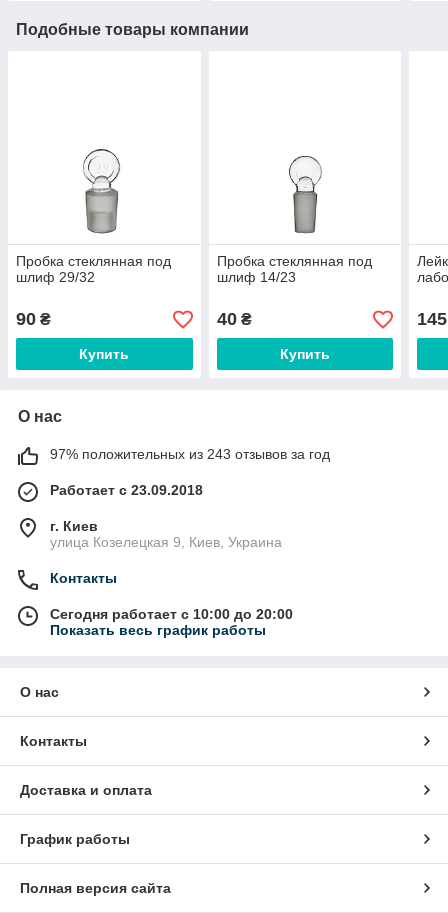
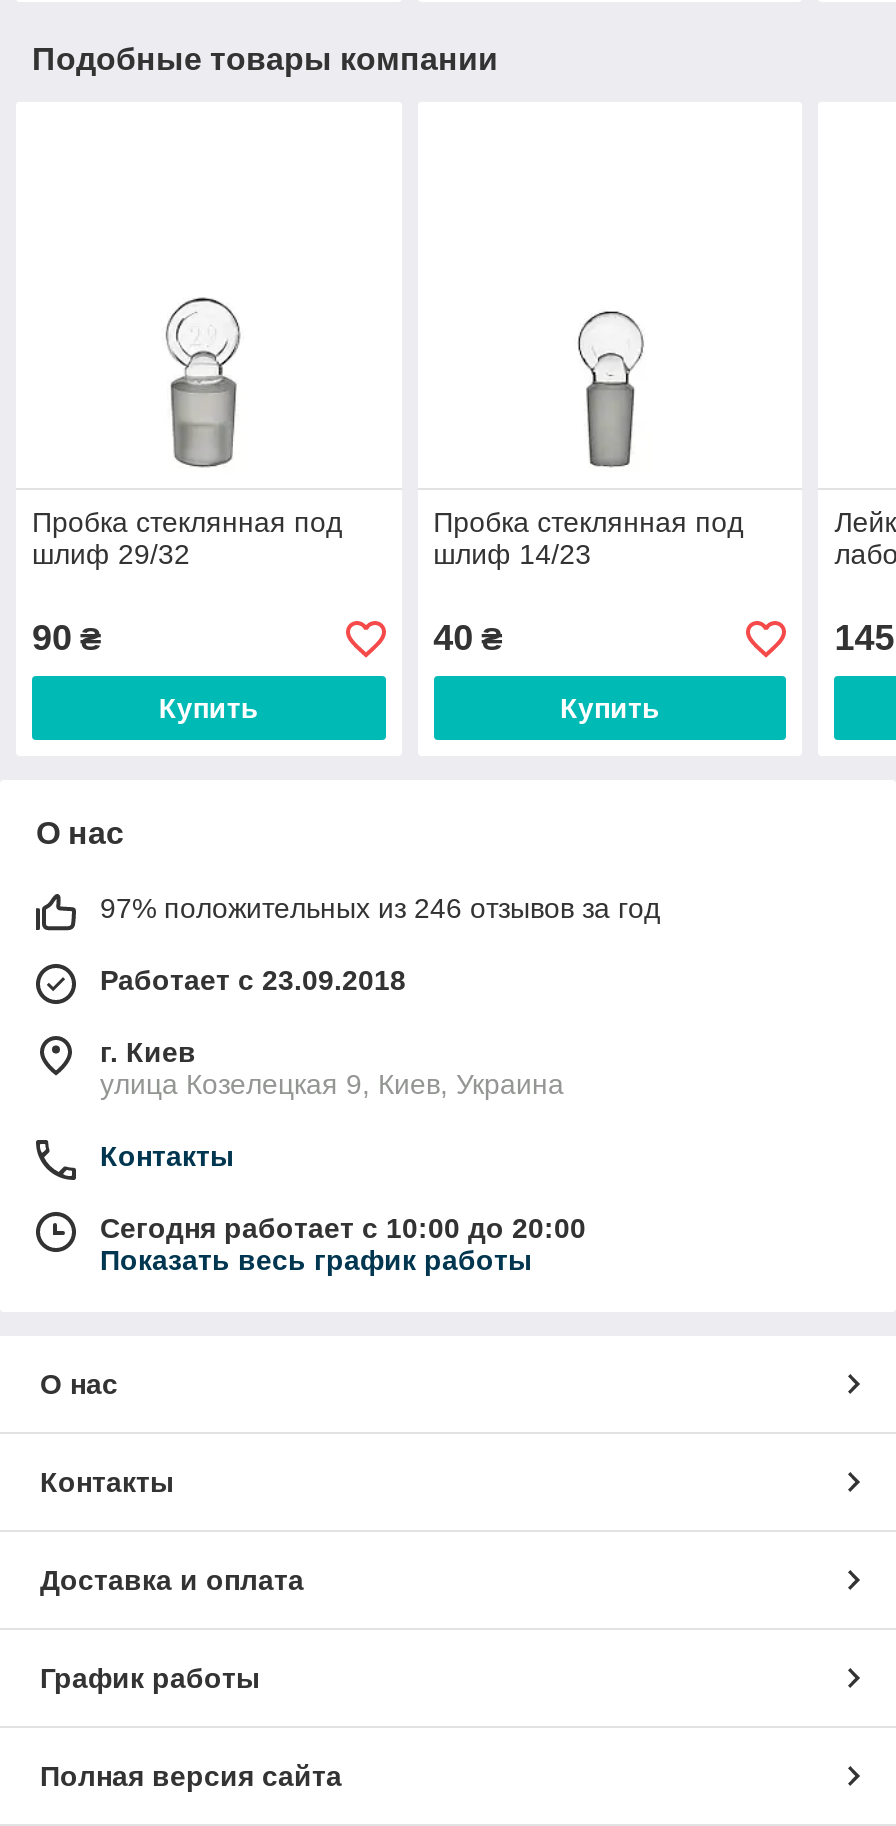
[50,446,330,462] 97% положительных из 243 отзывов за год -> [100,892,660,924] 97% положительных из 246 отзывов за год

